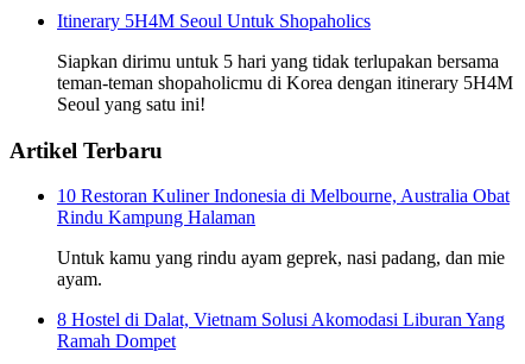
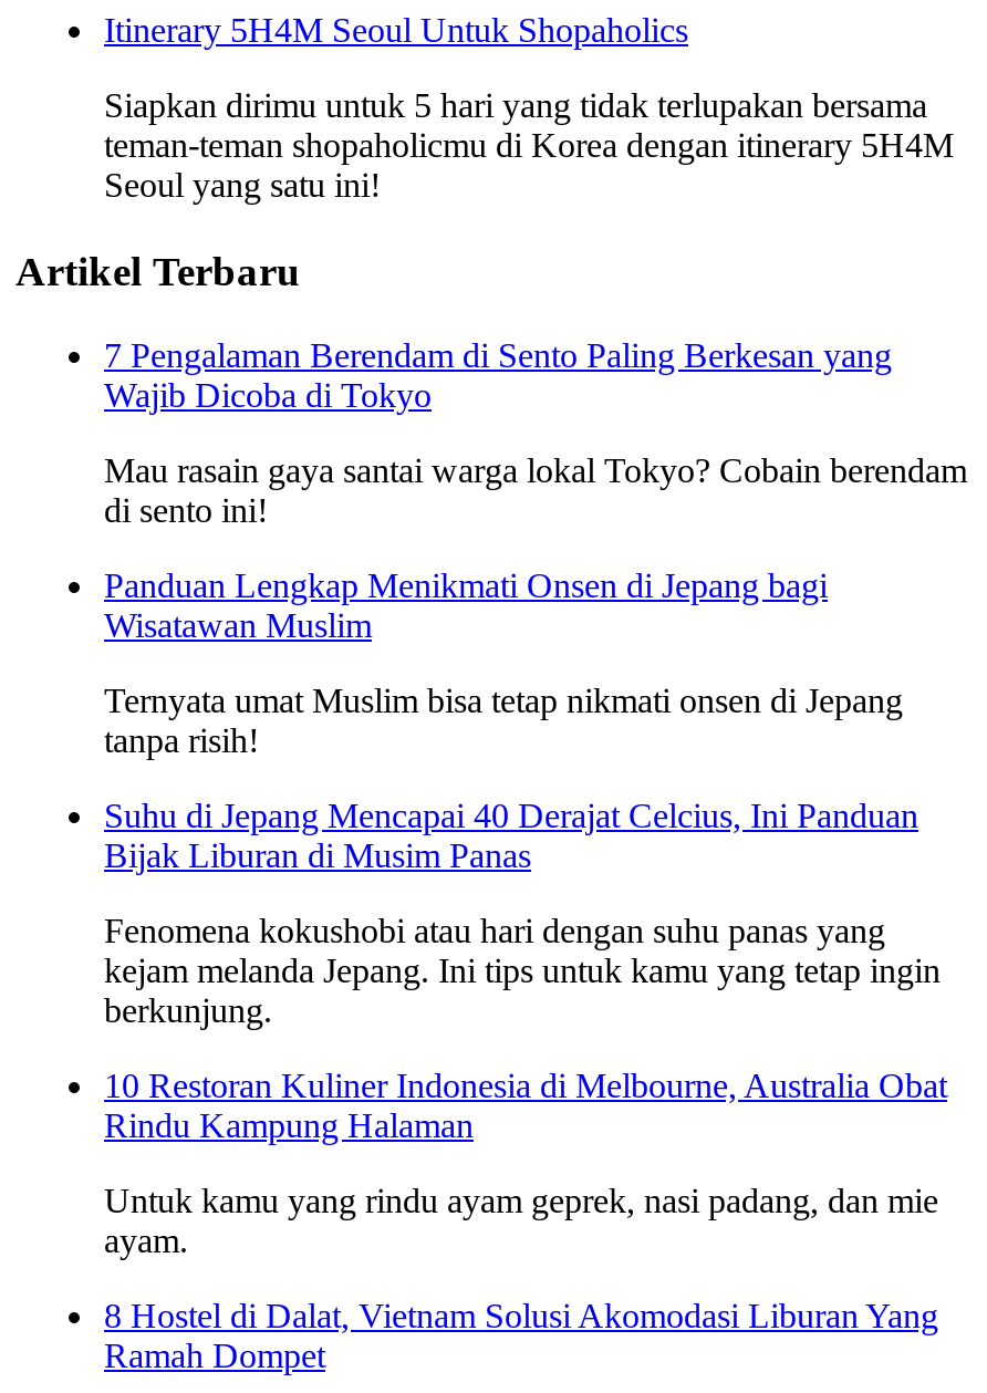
none -> [104,337,967,1030] 7 Pengalaman Berendam di Sento Paling Berkesan yang | Wajib Dicoba di Tokyo | Mau rasain gaya santai warga lokal Tokyo? Cobain berendam | di sento ini! | Panduan Lengkap Menikmati Onsen di Jepang bagi | Wisatawan Muslim | Ternyata umat Muslim bisa tetap nikmati onsen di Jepang | tanpa risih! | Suhu di Jepang Mencapai 40 Derajat Celcius, Ini Panduan | Bijak Liburan di Musim Panas | Fenomena kokushobi atau hari dengan suhu panas yang | kejam melanda Jepang. Ini tips untuk kamu yang tetap ingin | berkunjung.

